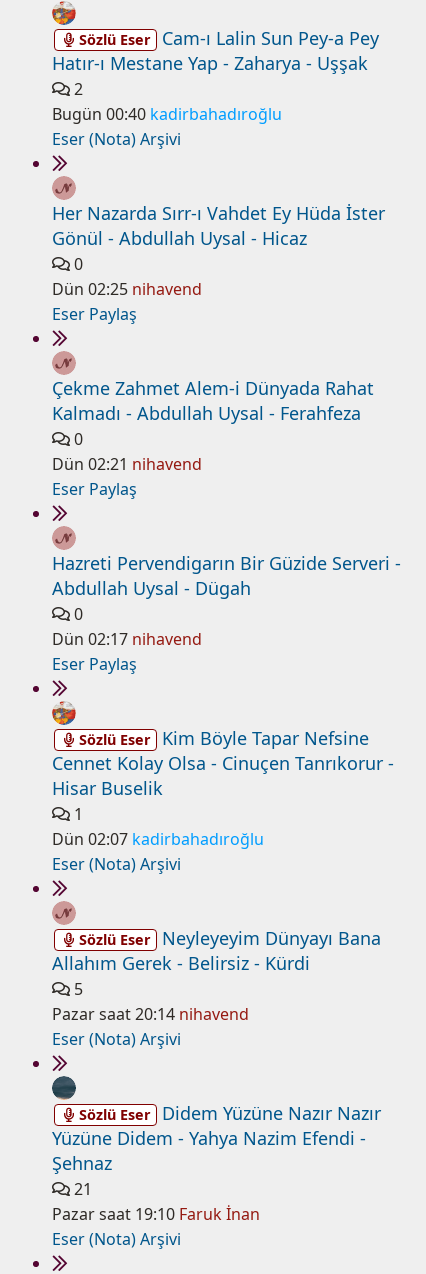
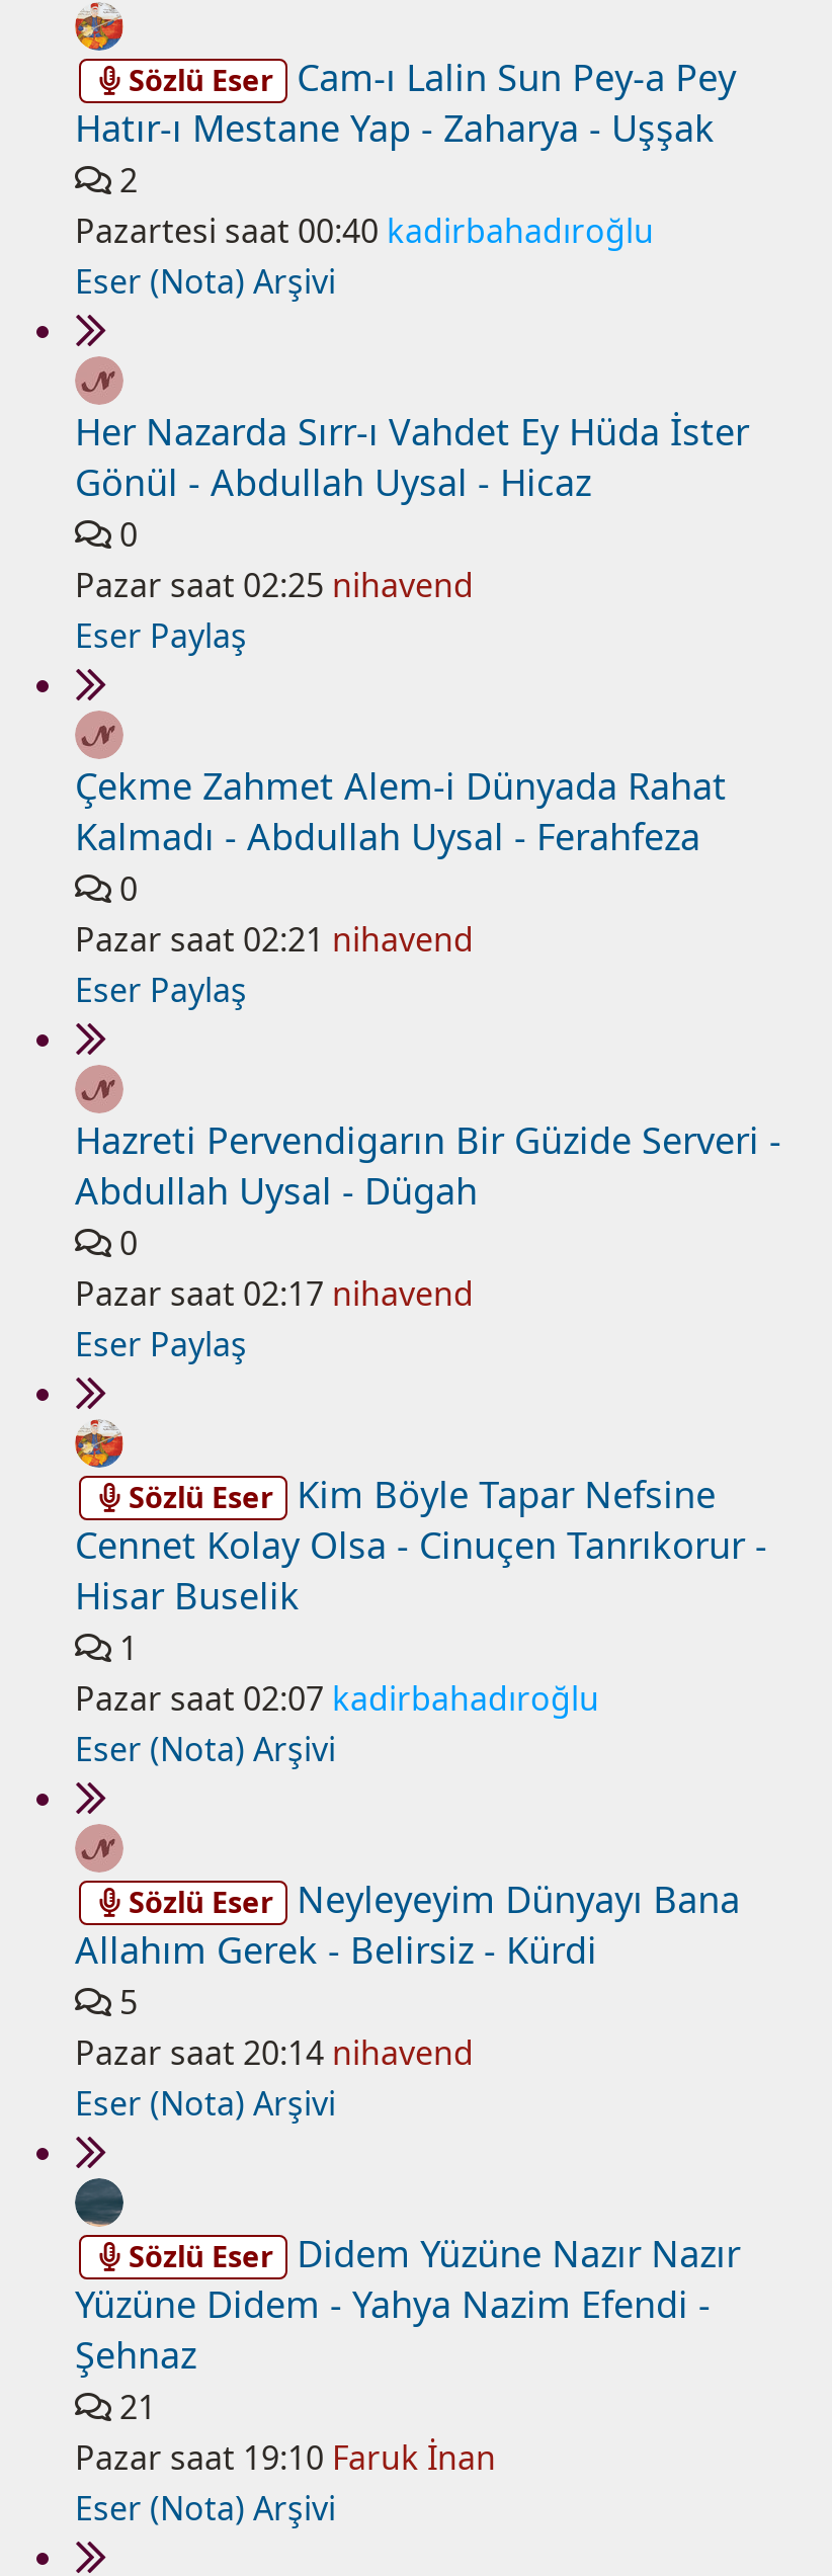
[52,103,282,125] Bugün 00:40 kadirbahadıroğlu -> [75,209,654,253] Pazartesi saat 00:40 kadirbahadıroğlu
[52,278,202,300] Dün 02:25 nihavend -> [75,563,474,607] Pazar saat 02:25 nihavend
[52,453,202,475] Dün 02:21 nihavend -> [75,917,474,962] Pazar saat 02:21 nihavend
[52,628,202,650] Dün 02:17 nihavend -> [75,1271,474,1316] Pazar saat 02:17 nihavend
[52,828,264,850] Dün 02:07 kadirbahadıroğlu -> [75,1676,599,1721] Pazar saat 02:07 kadirbahadıroğlu

